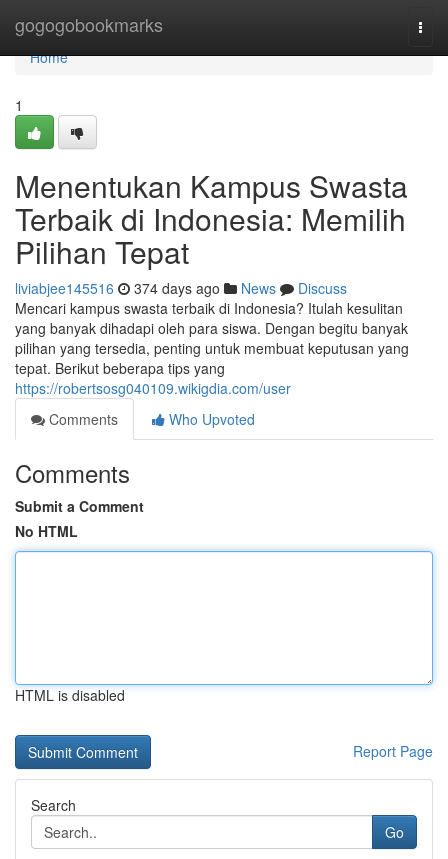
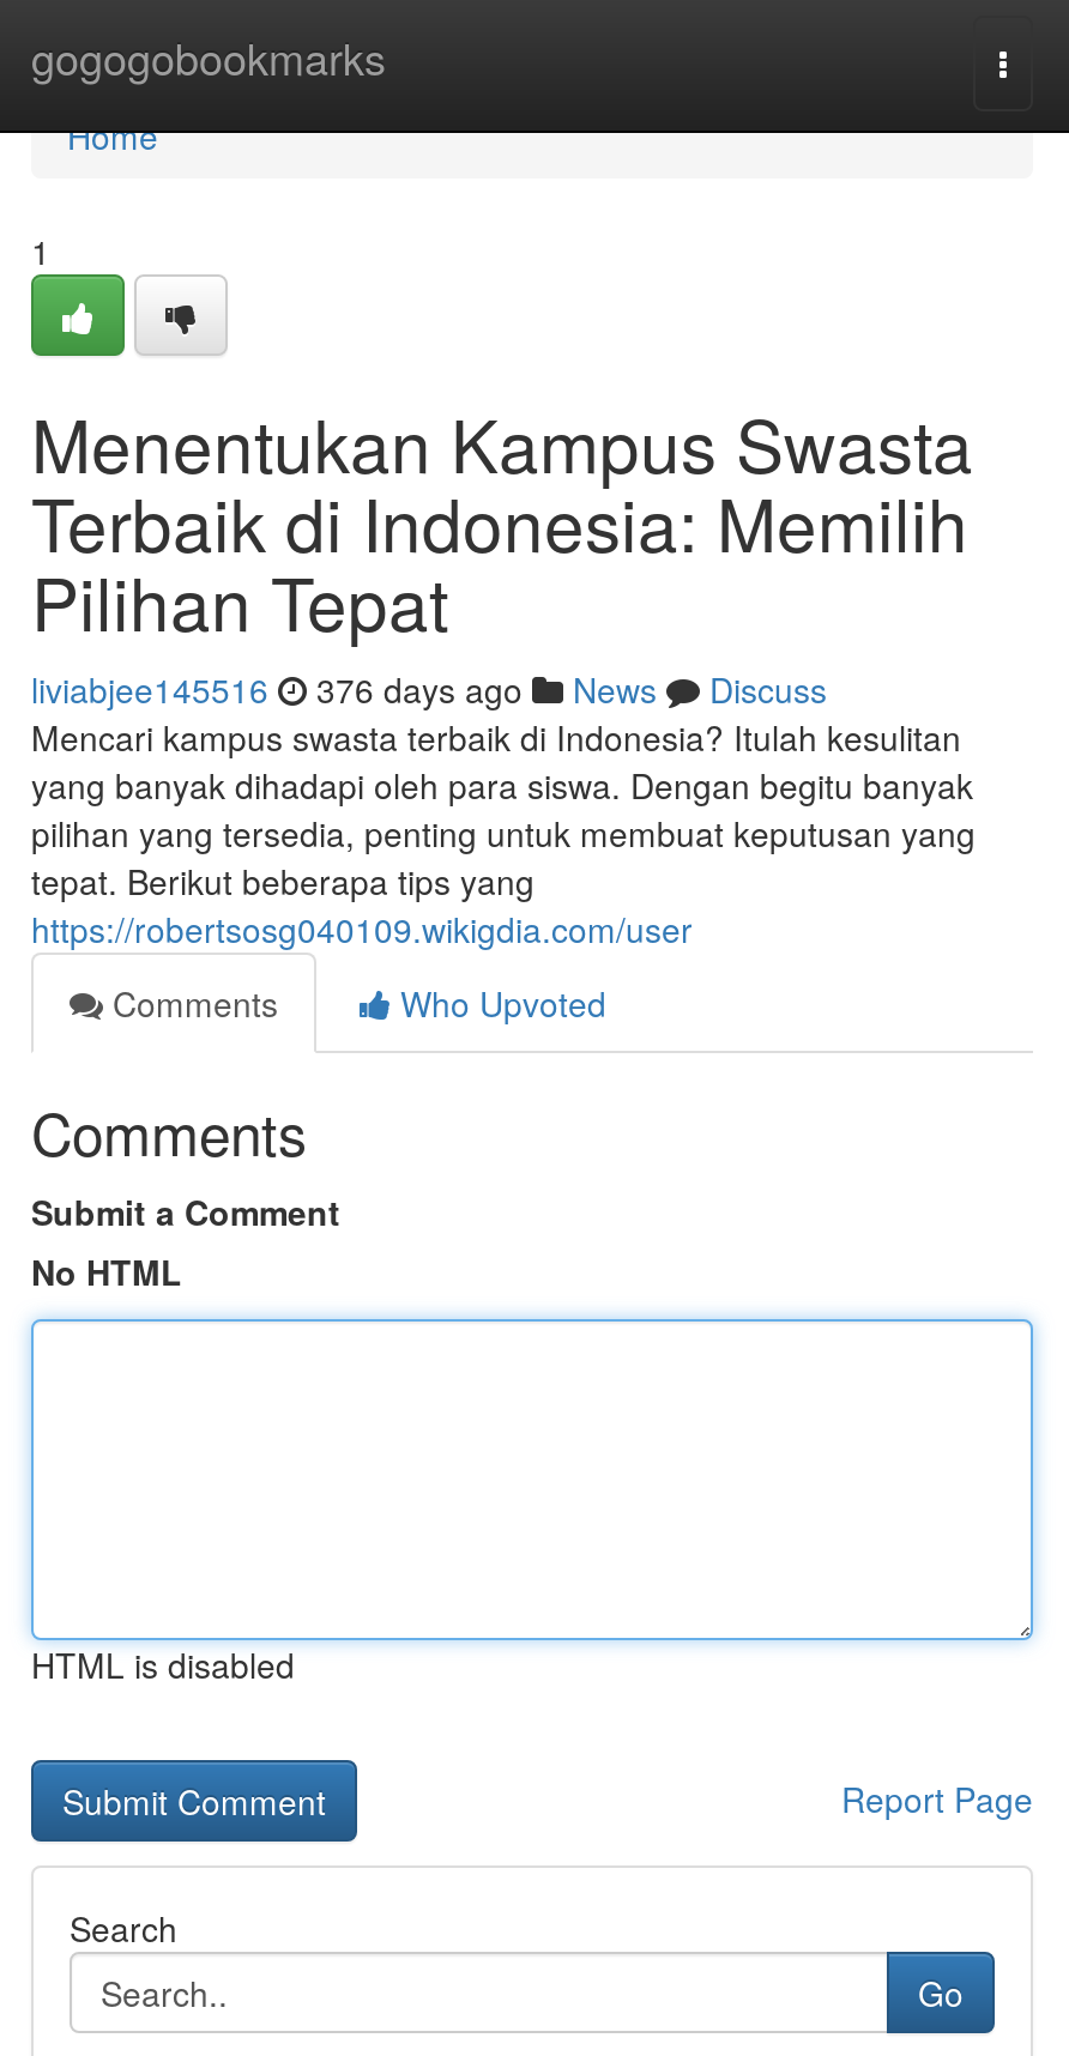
[15,278,347,298] liviabjee145516 374 days ago News Discuss -> [31,665,827,713] liviabjee145516 376 days ago News Discuss

